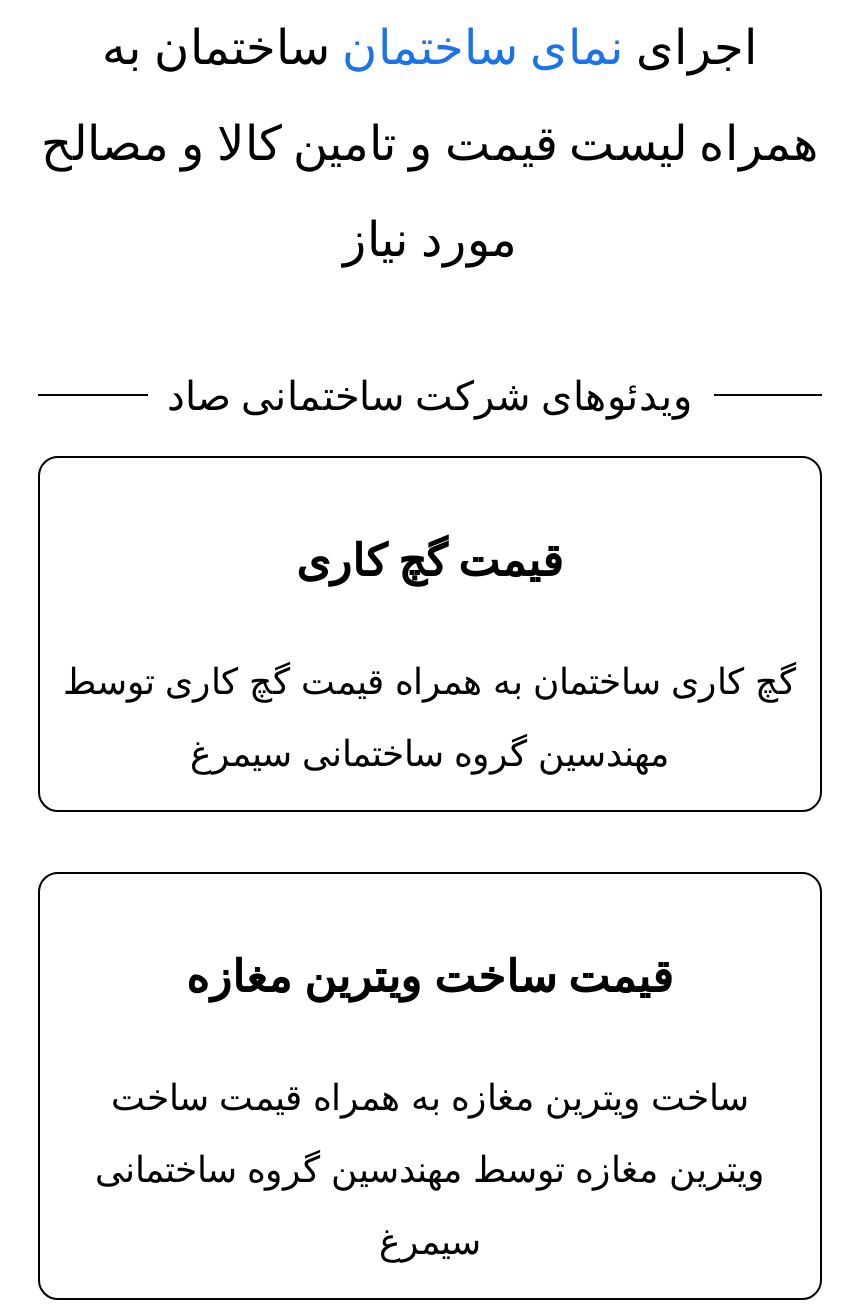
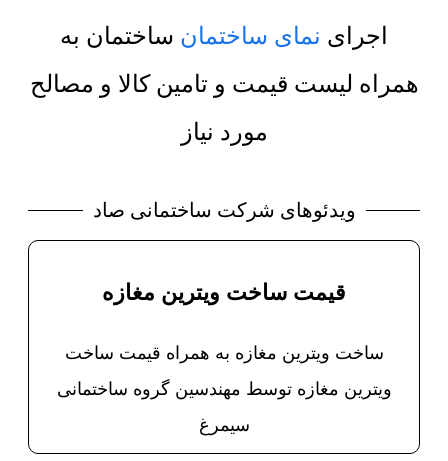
[63,536,797,774] قیمت گچ کاری | گچ کاری ساختمان به همراه قیمت گچ کاری توسط | مهندسین گروه ساختمانی سیمرغ -> none

